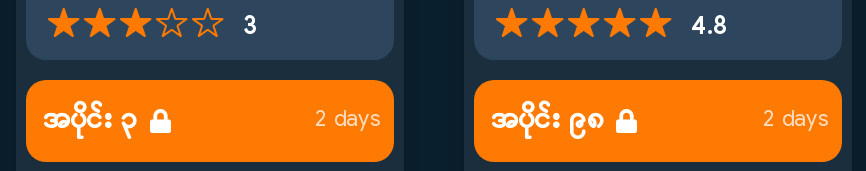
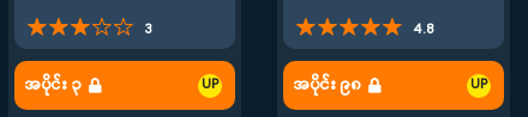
[314,104,378,138] 2 days -> none
[762,104,826,138] 2 days -> none

